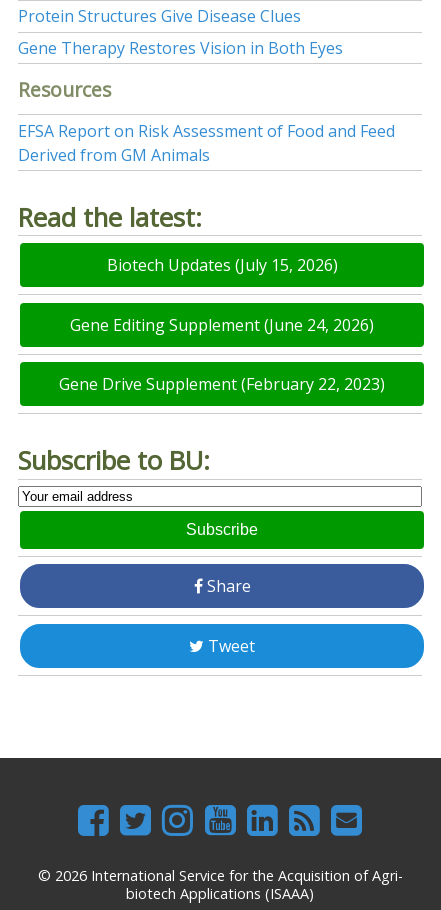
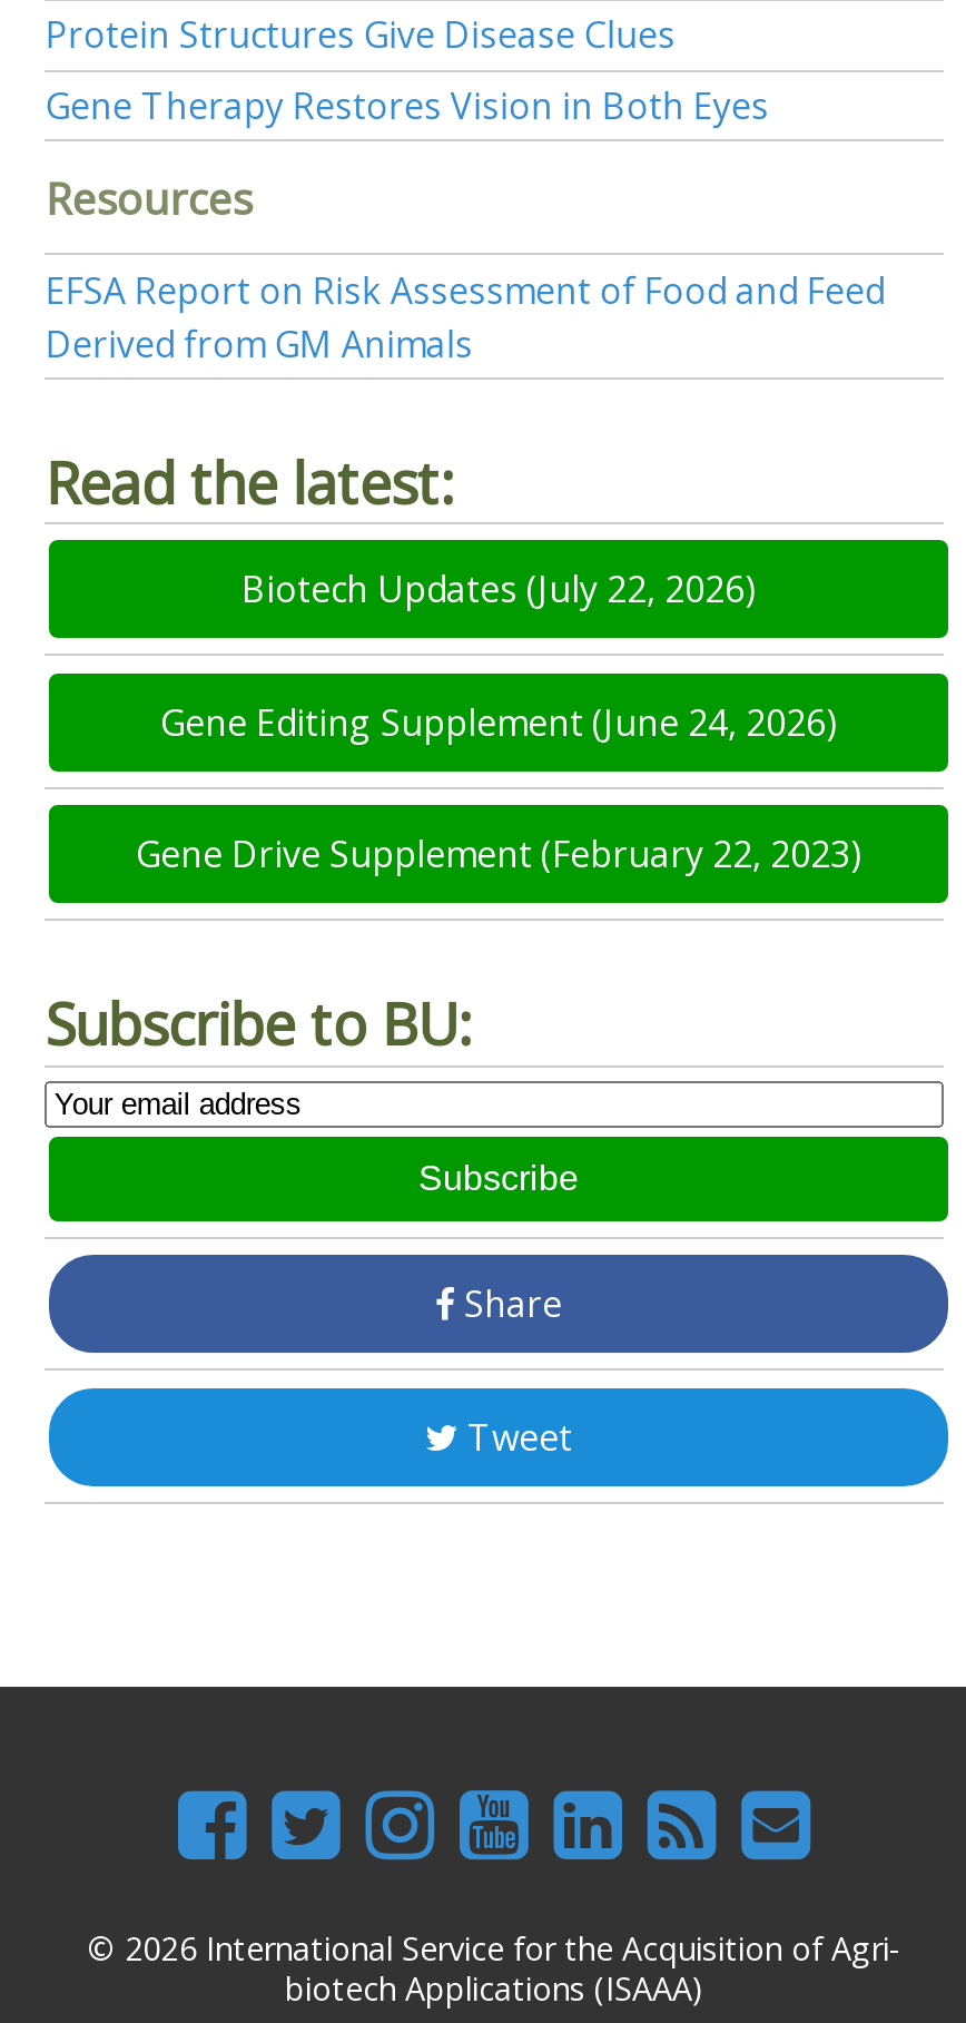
[106,254,337,276] Biotech Updates (July 15, 2026) -> [241,565,756,614] Biotech Updates (July 22, 2026)

